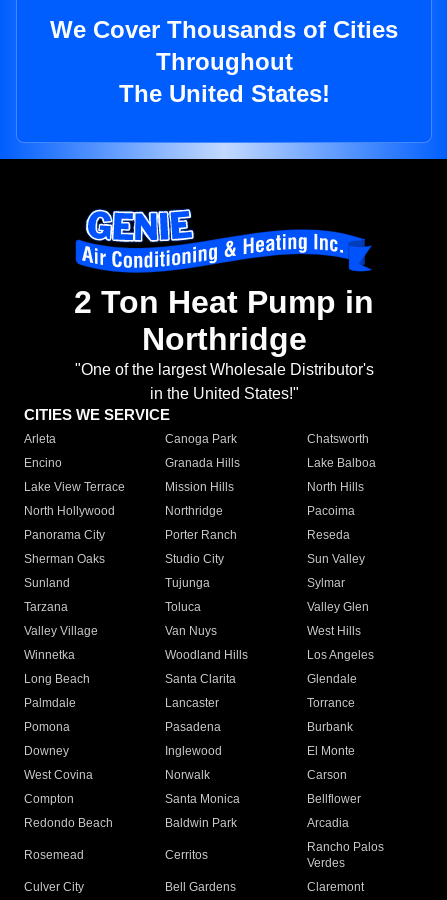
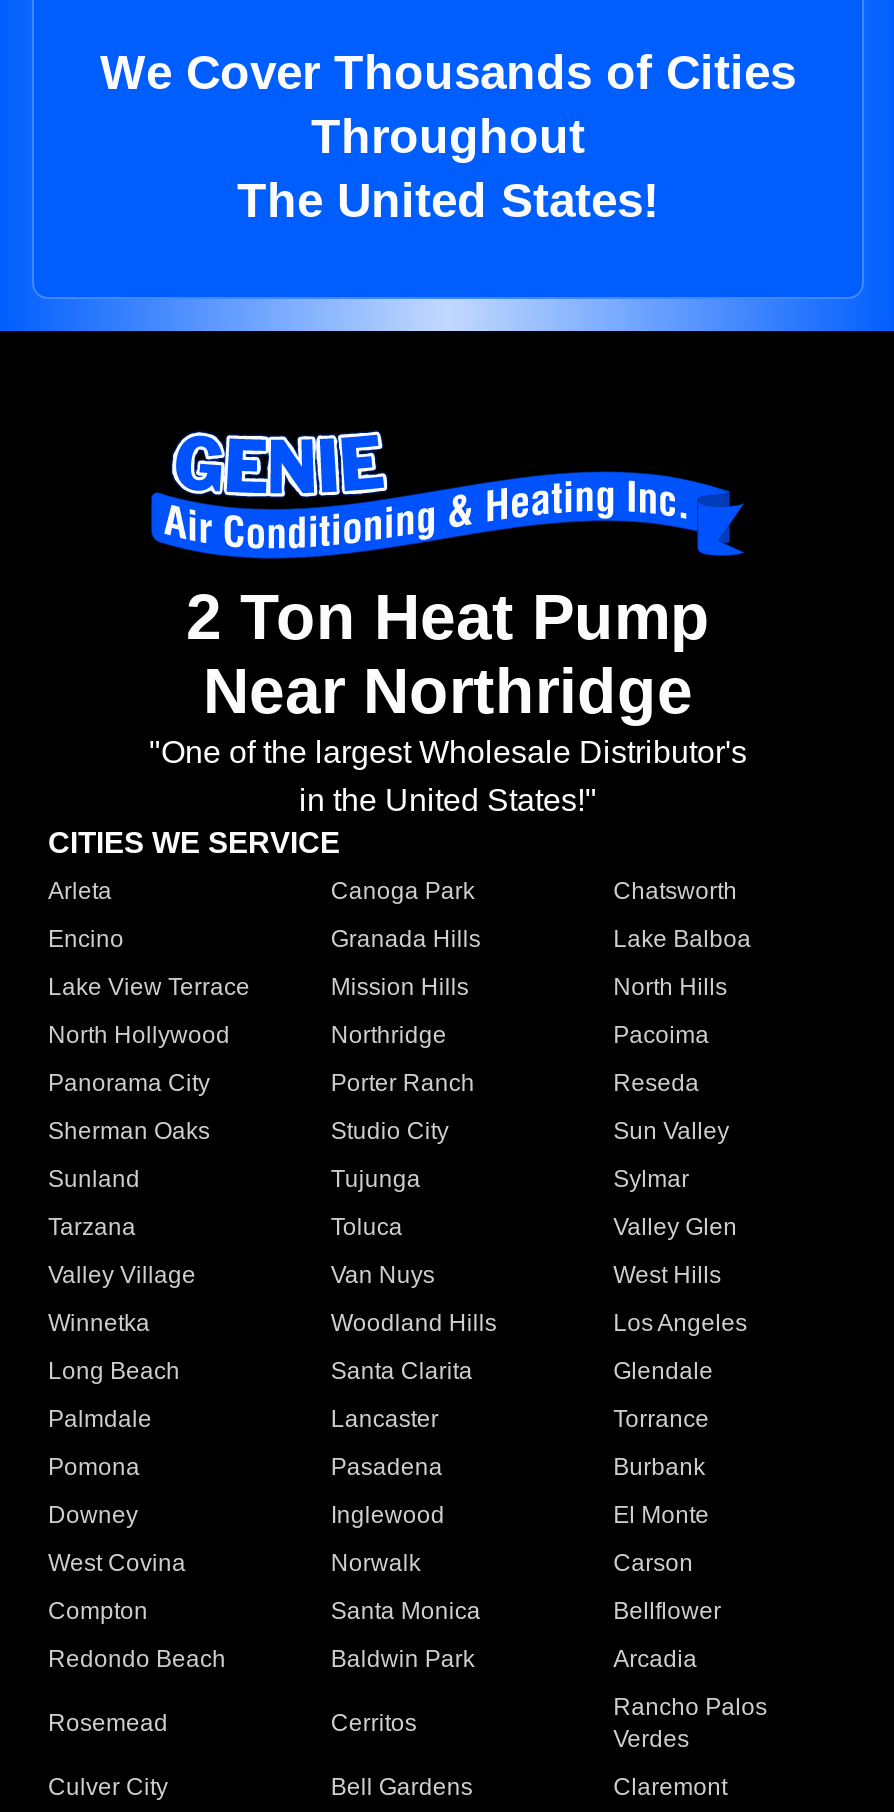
[74,284,374,357] 2 Ton Heat Pump in | Northridge -> [186,582,710,728] 2 Ton Heat Pump | Near Northridge

